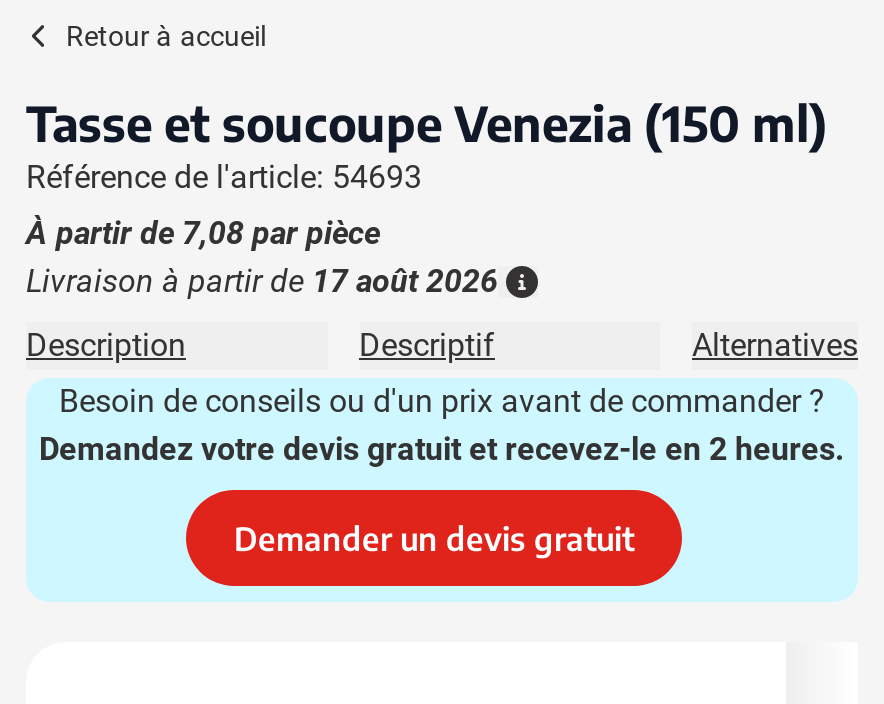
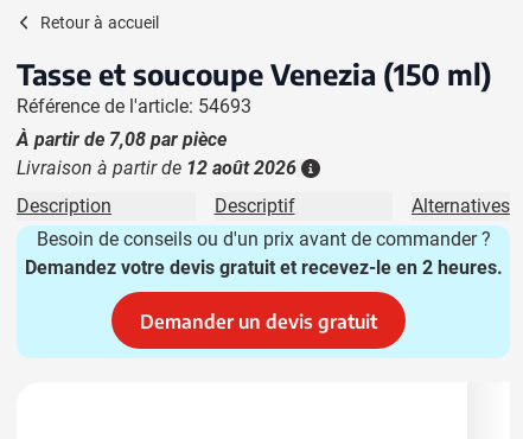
[26,262,498,300] Livraison à partir de 17 août 2026 -> [17,157,296,179] Livraison à partir de 12 août 2026

